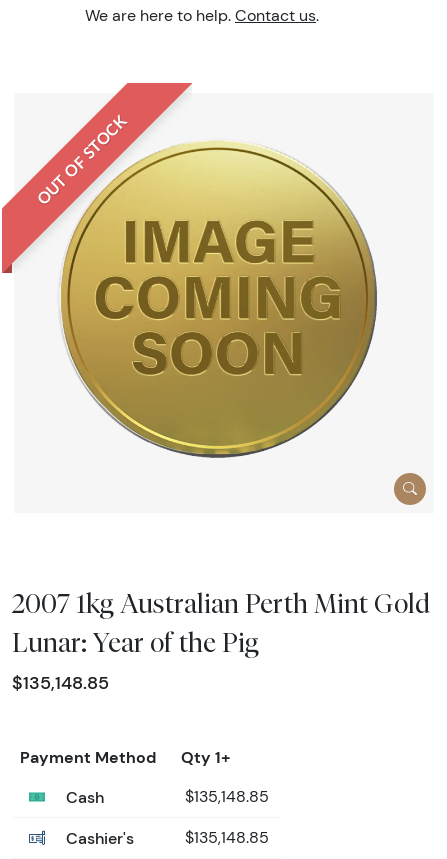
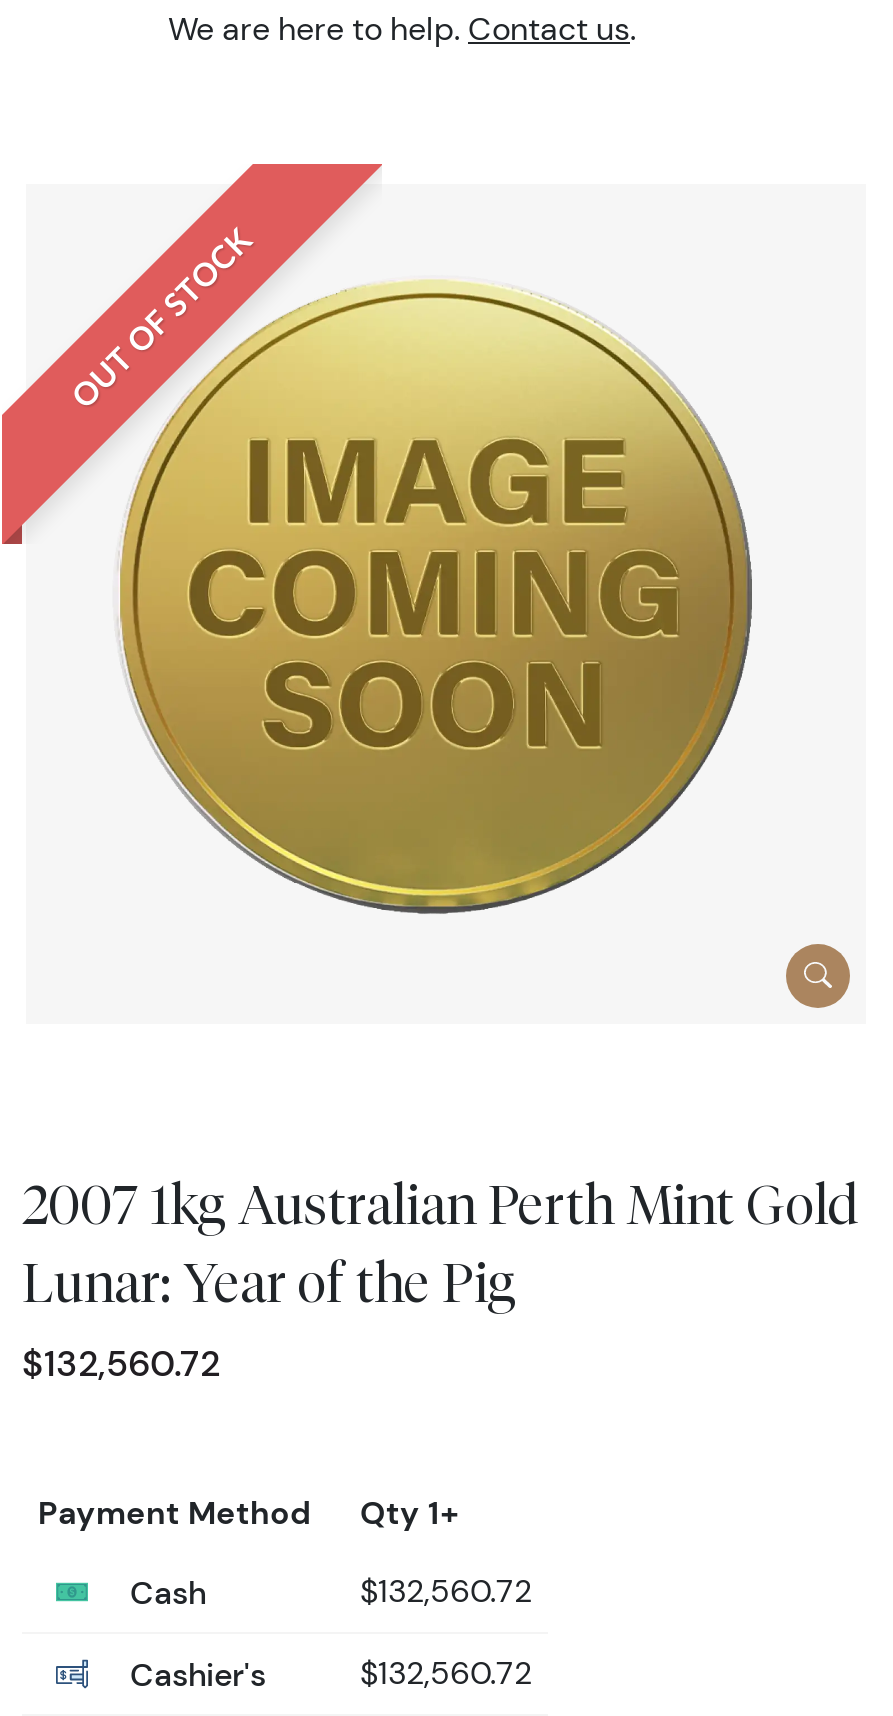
[12,672,109,694] $135,148.85 -> [22,1341,220,1385] $132,560.72
[185,787,269,806] $135,148.85 -> [360,1571,532,1609] $132,560.72
[185,828,269,847] $135,148.85 -> [360,1653,532,1691] $132,560.72

